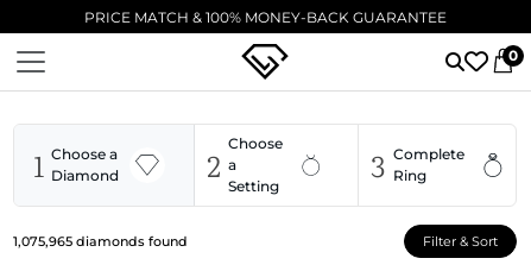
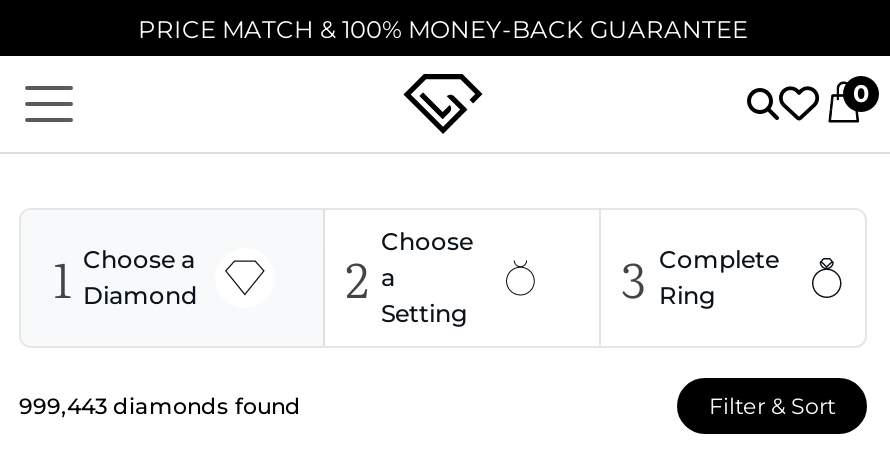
[13,232,188,249] 1,075,965 diamonds found -> [19,391,301,419] 999,443 diamonds found

